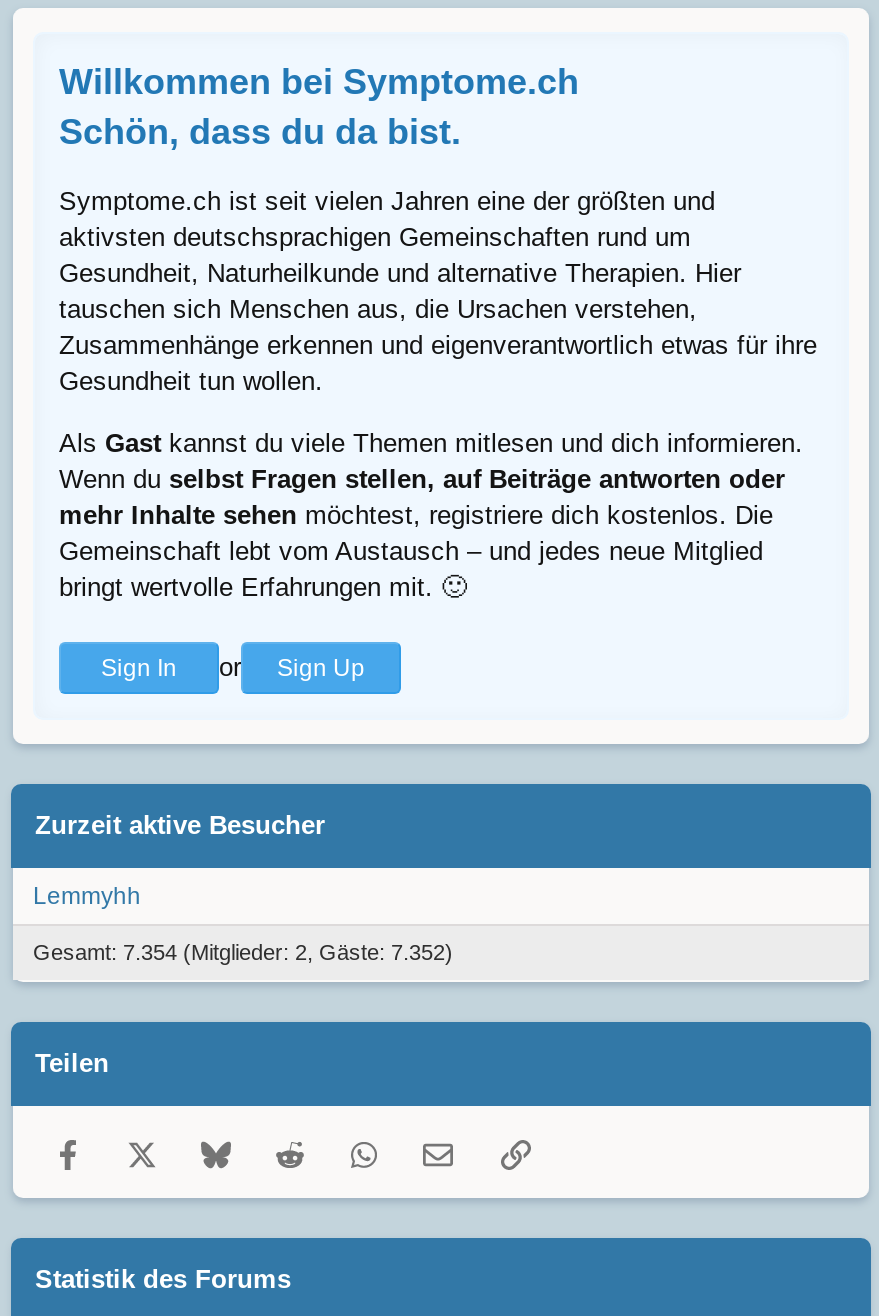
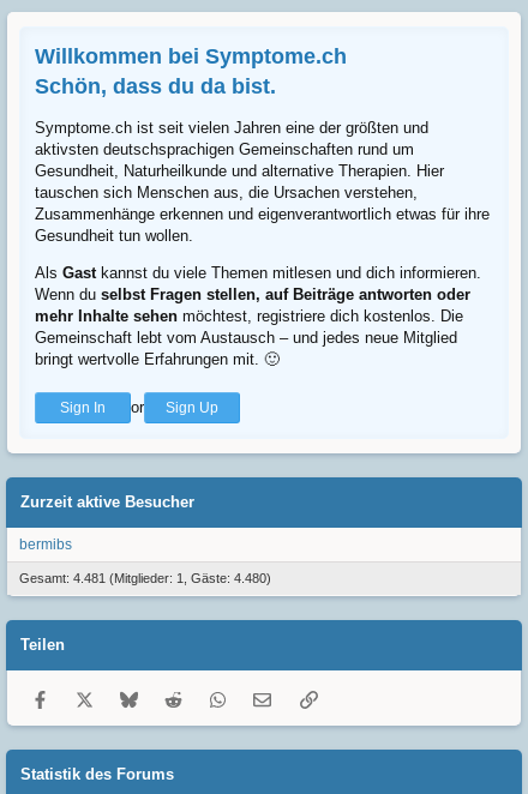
[33,883,141,911] Lemmyhh -> [19,536,72,553] bermibs
[33,941,453,965] Gesamt: 7.354 (Mitglieder: 2, Gäste: 7.352) -> [19,571,271,586] Gesamt: 4.481 (Mitglieder: 1, Gäste: 4.480)

